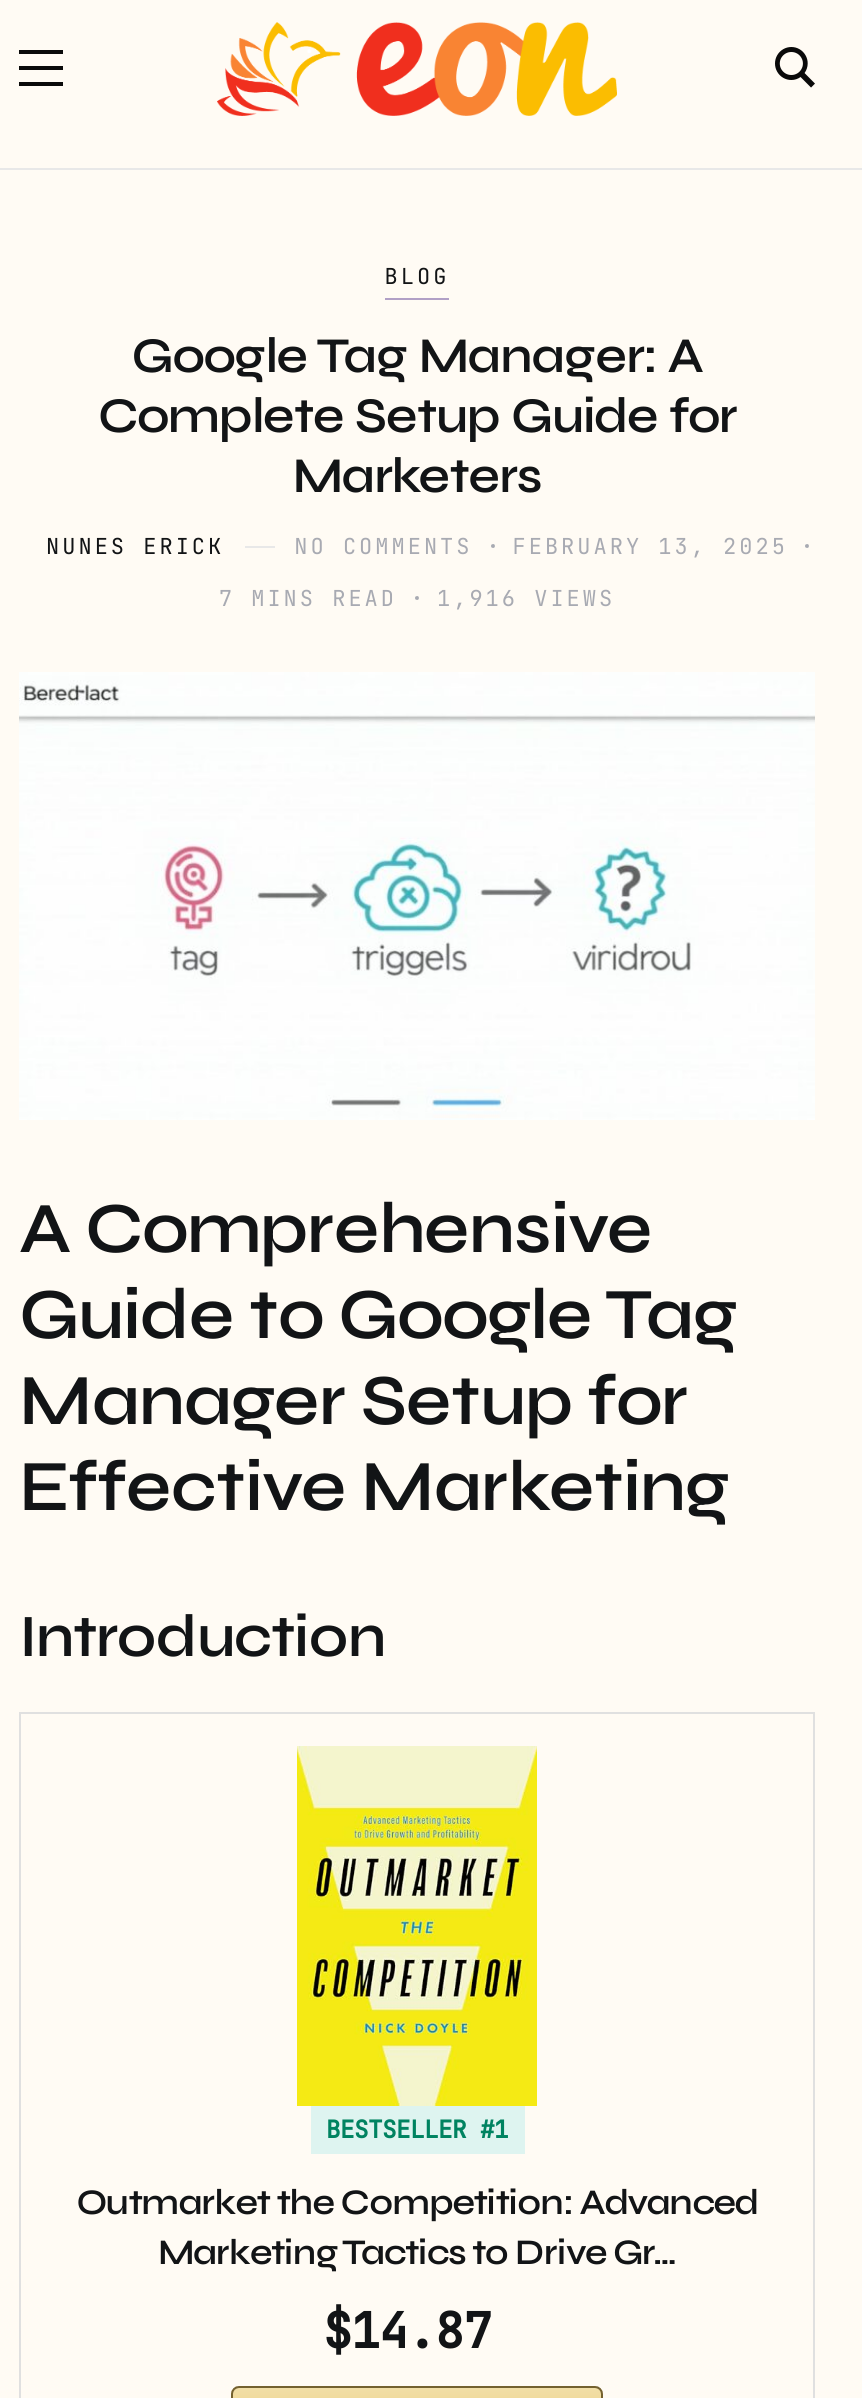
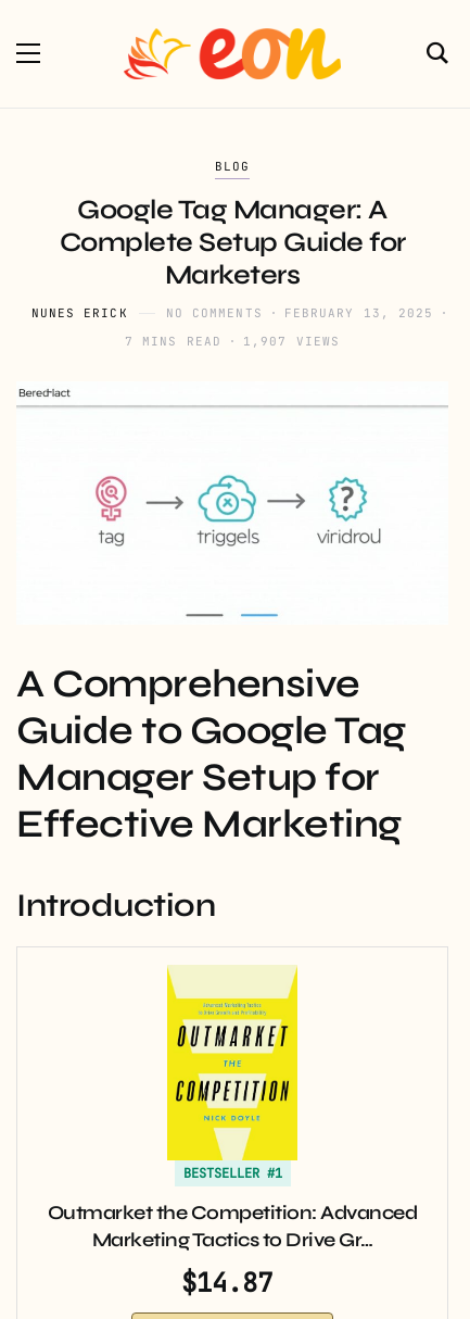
[219,584,615,612] 7 MINS READ 1,916 VIEWS -> [125,334,340,349] 7 MINS READ 1,907 VIEWS

